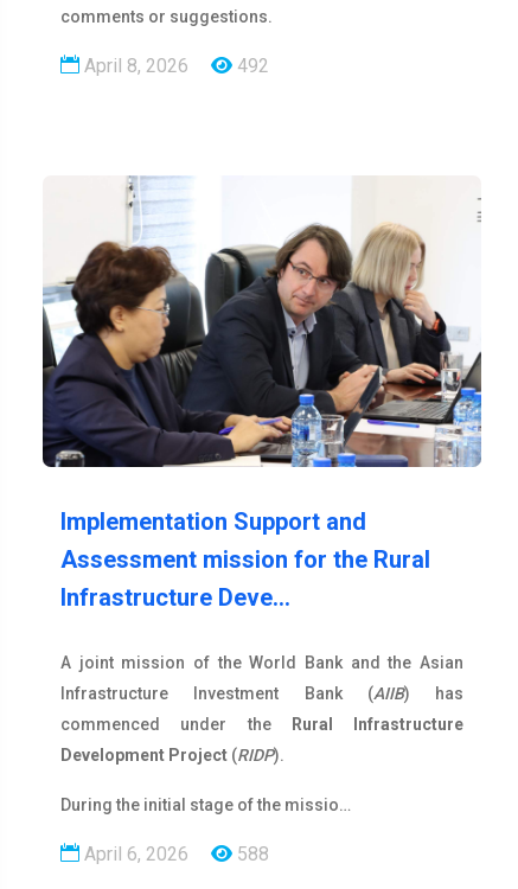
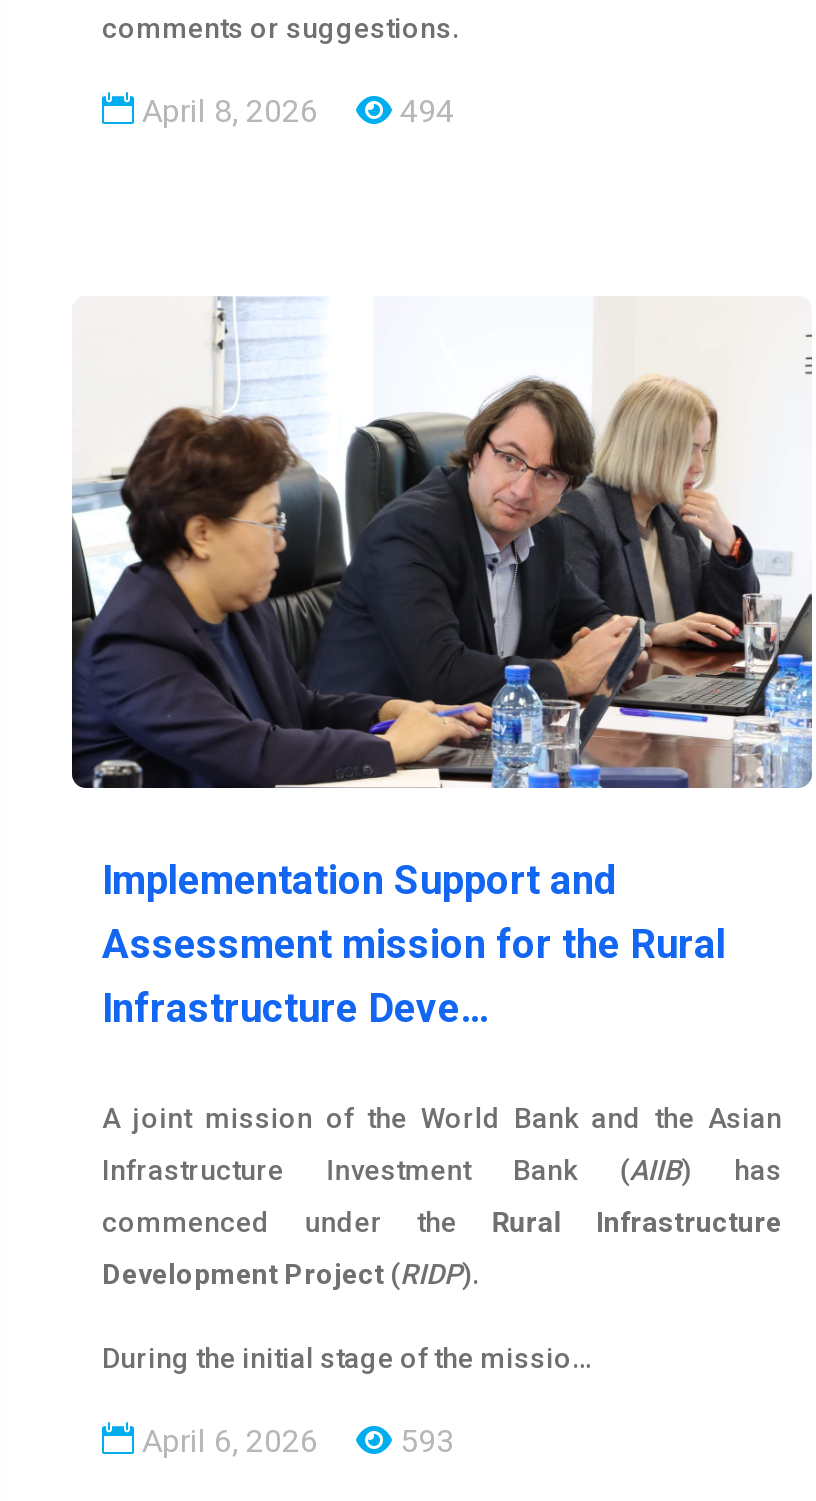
[79,54,269,77] April 8, 2026 492 -> [134,91,454,129] April 8, 2026 494
[79,843,269,866] April 6, 2026 588 -> [134,1423,454,1461] April 6, 2026 593

